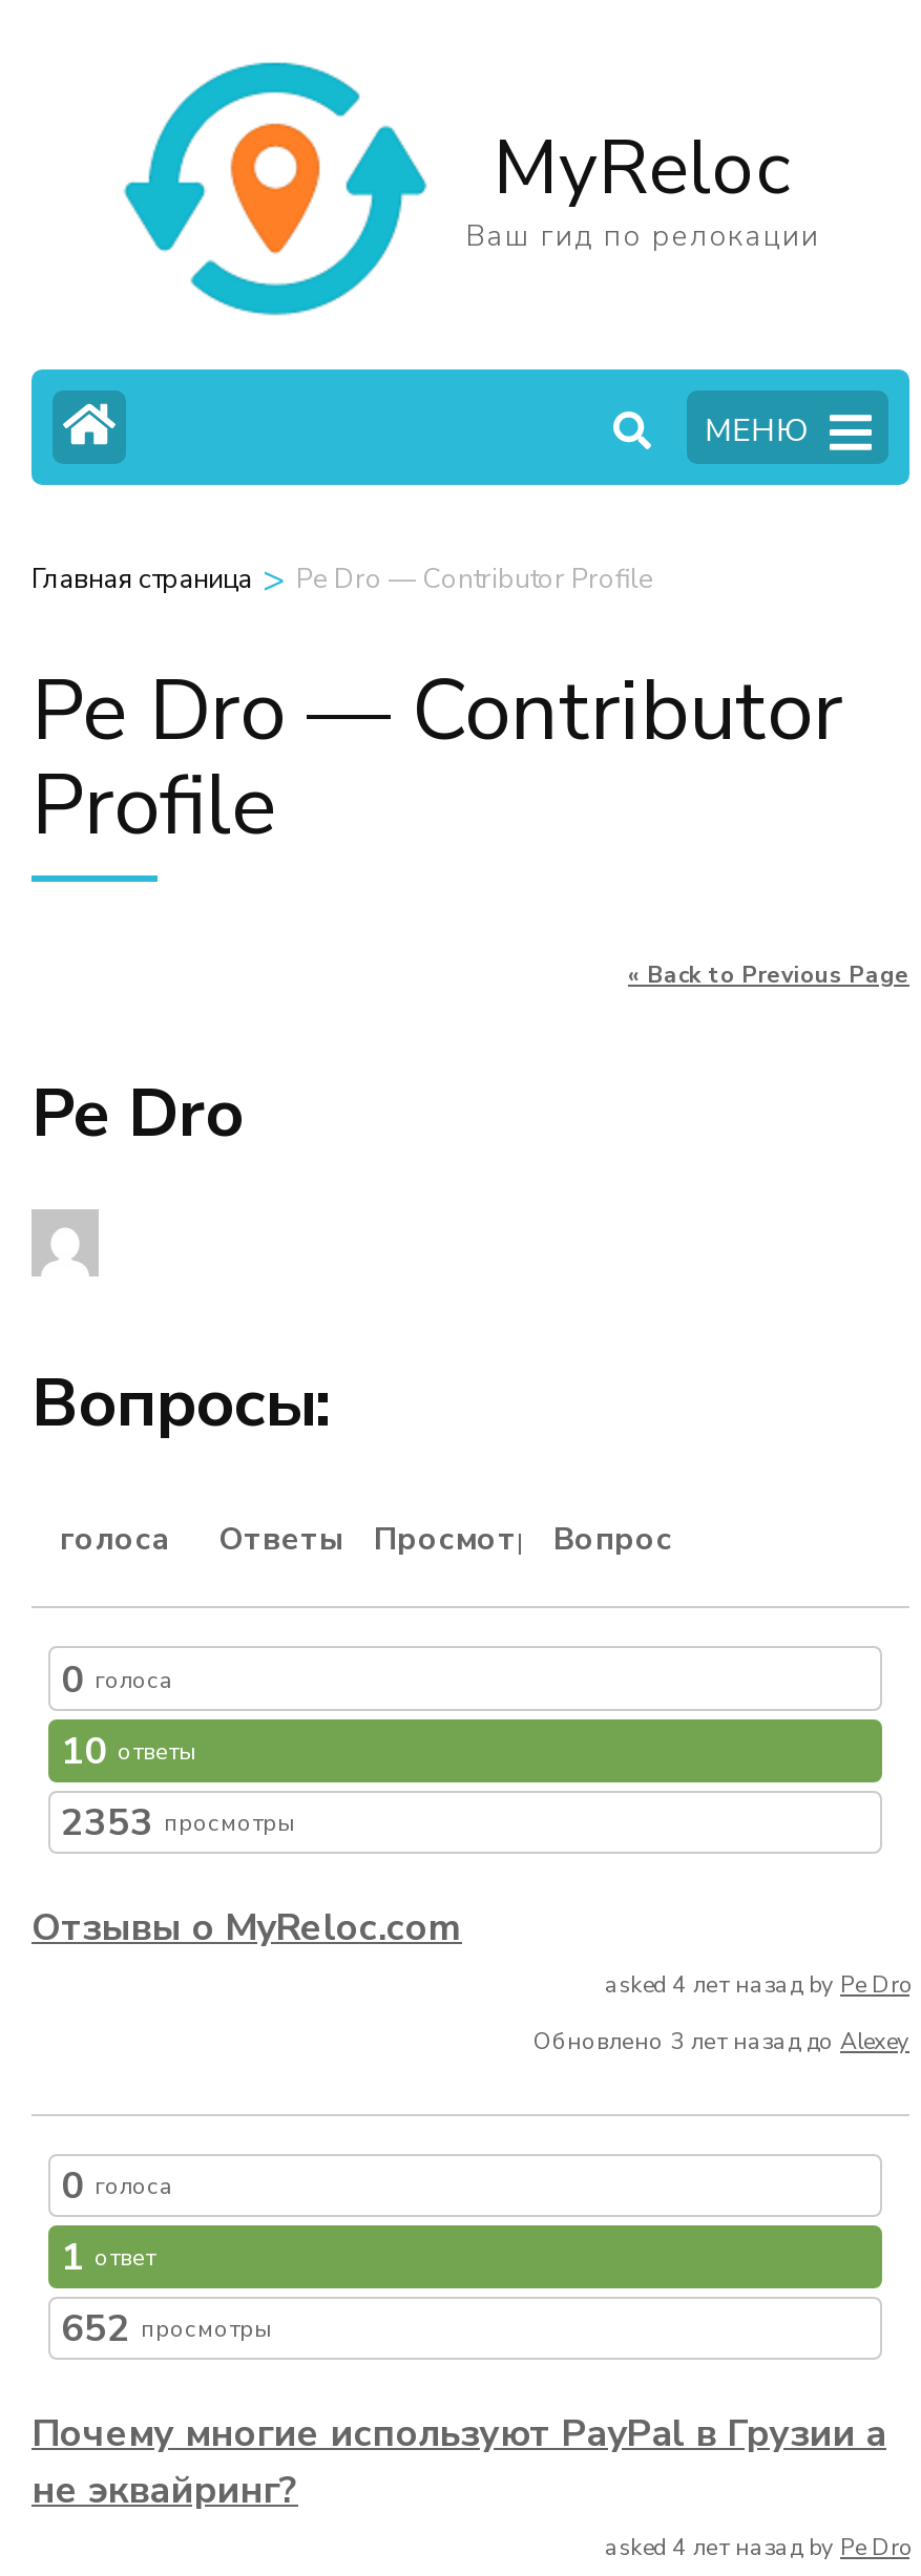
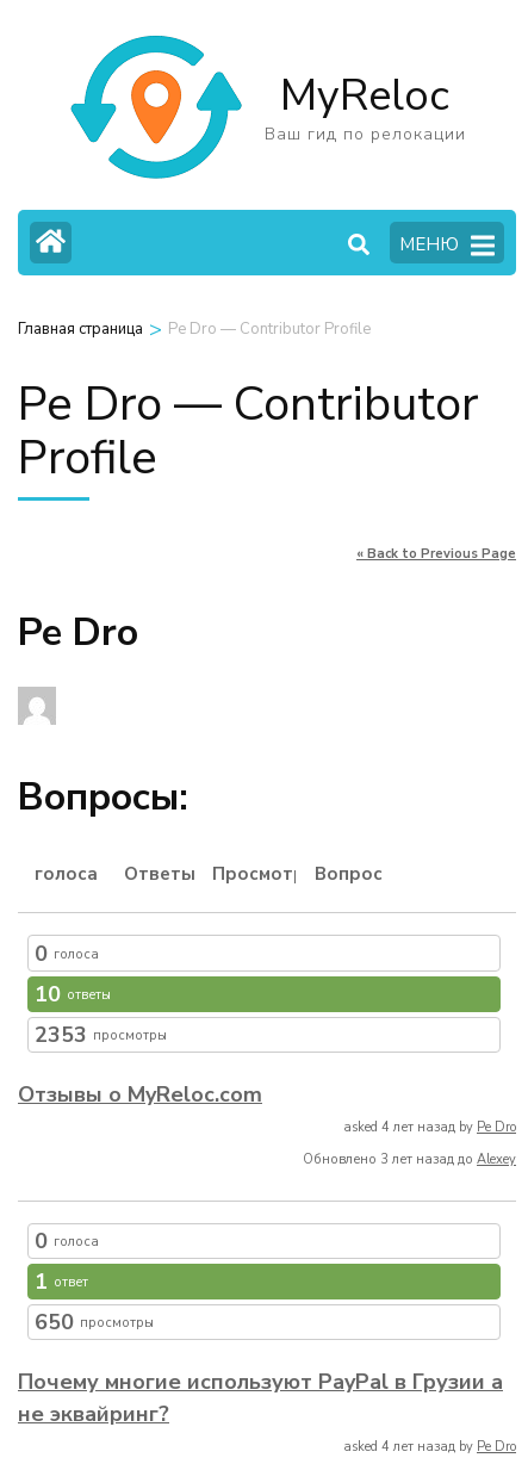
[61,2303,271,2354] 652 просмотры -> [35,1308,154,1337] 650 просмотры

